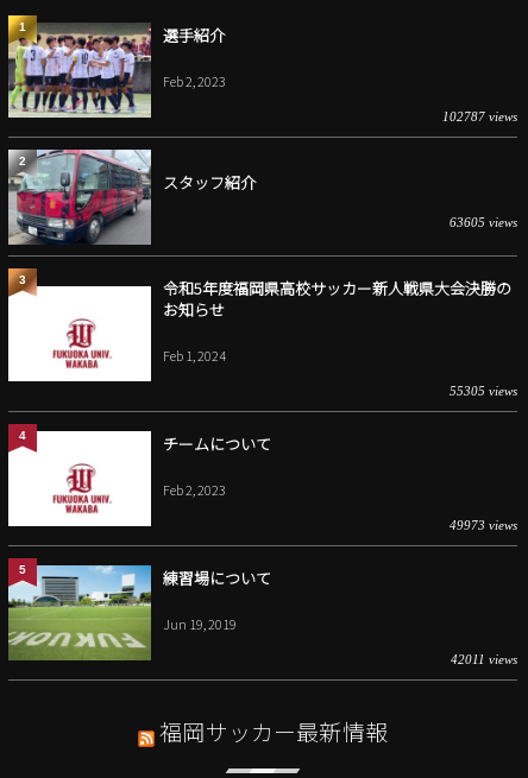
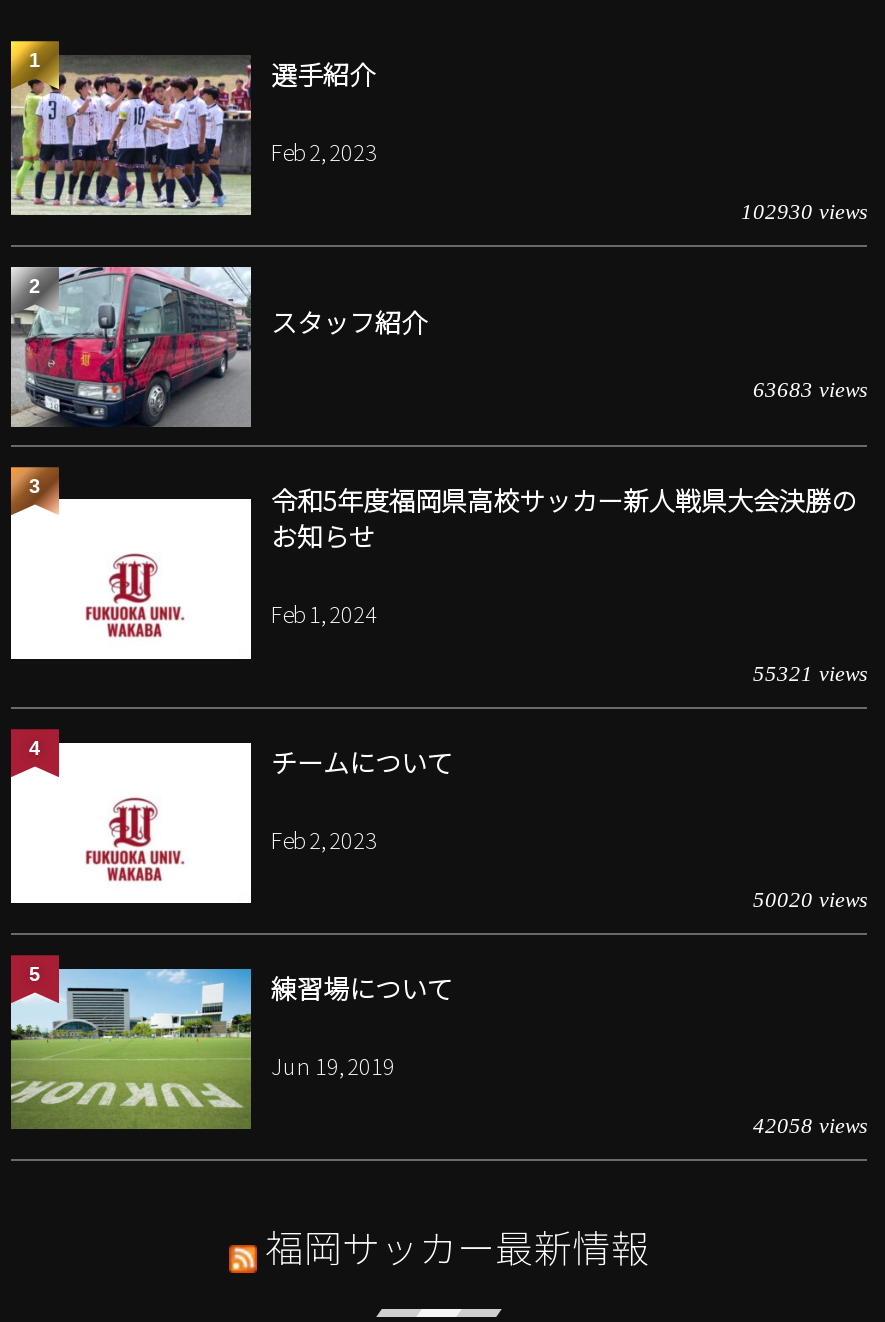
[442,109,517,123] 102787 views -> [741,199,867,223] 102930 views
[450,215,517,229] 63605 views -> [753,377,867,401] 63683 views
[450,383,517,398] 55305 views -> [753,661,867,685] 55321 views
[450,518,517,532] 49973 views -> [753,887,867,911] 50020 views
[451,652,517,666] 42011 views -> [753,1113,867,1137] 42058 views

